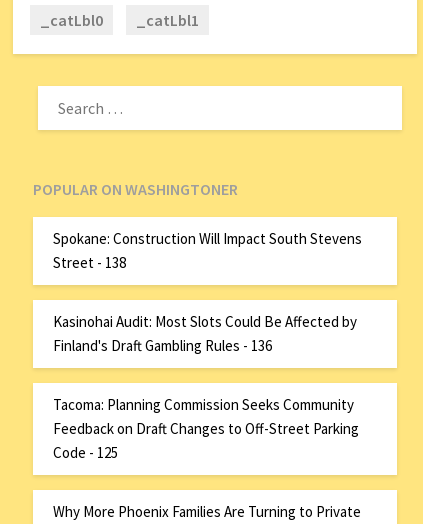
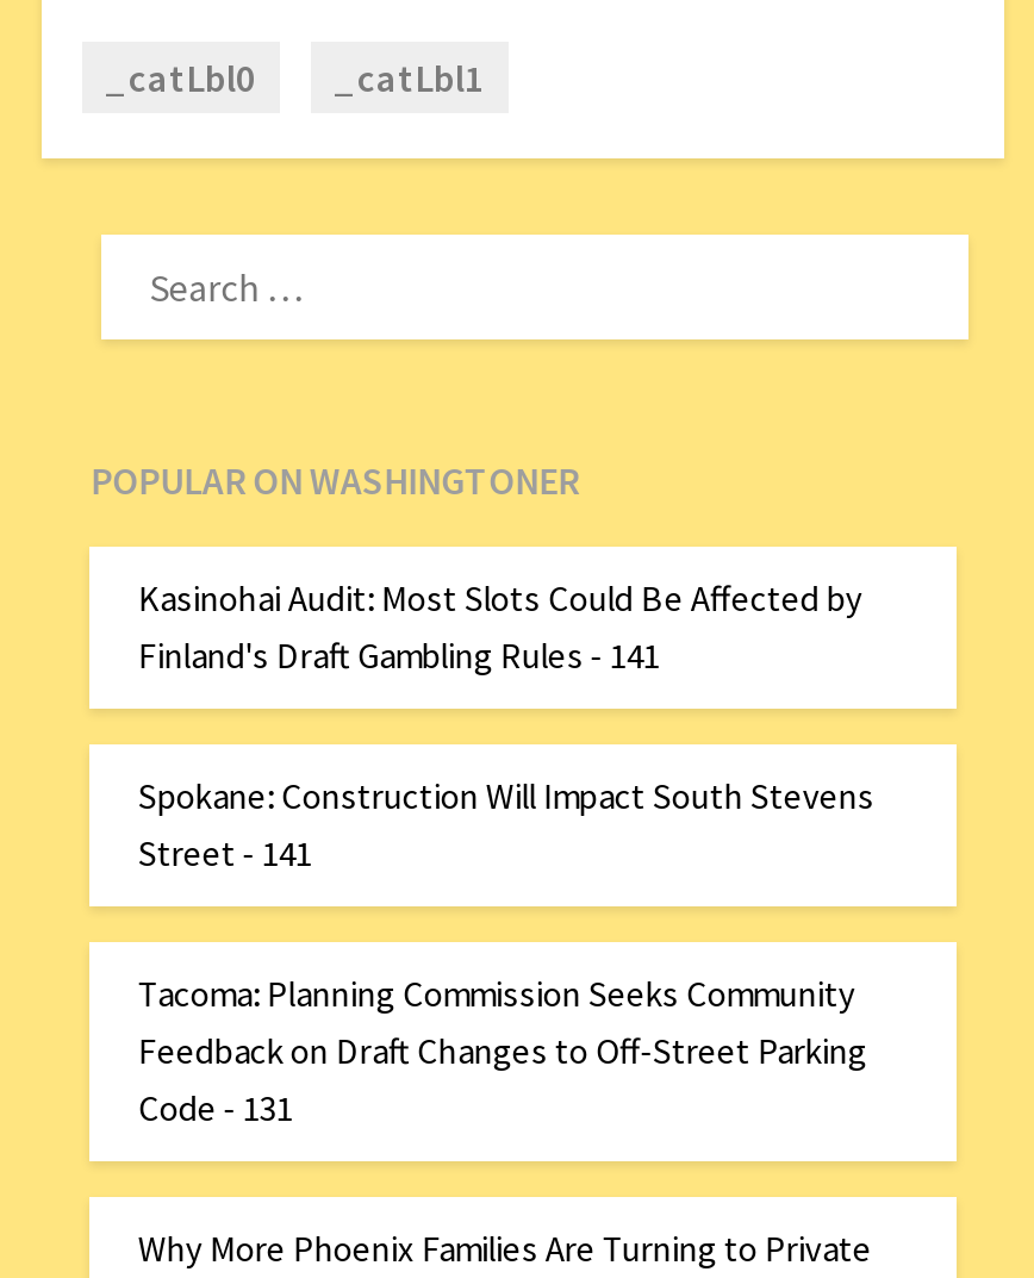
none -> [138,632,660,677] Finland's Draft Gambling Rules - 141
moved [53,229,362,248] -> [138,773,874,818]: Spokane: Construction Will Impact South Stevens
[53,253,272,355] Street - 138 | Finland's Draft Gambling Rules - 136 -> [138,830,312,875] Street - 141
moved [53,312,357,331] -> [138,575,862,620]: Kasinohai Audit: Most Slots Could Be Affected by
[53,443,118,462] Code - 125 -> [138,1085,293,1130] Code - 131

